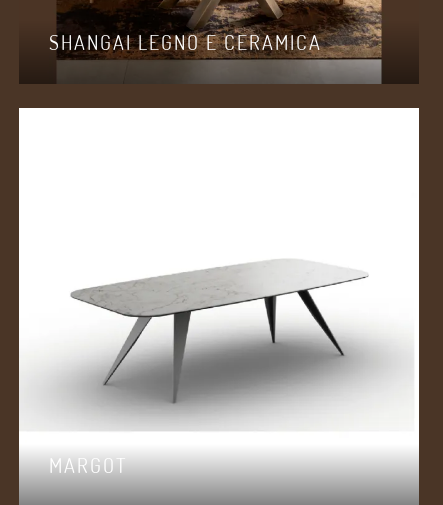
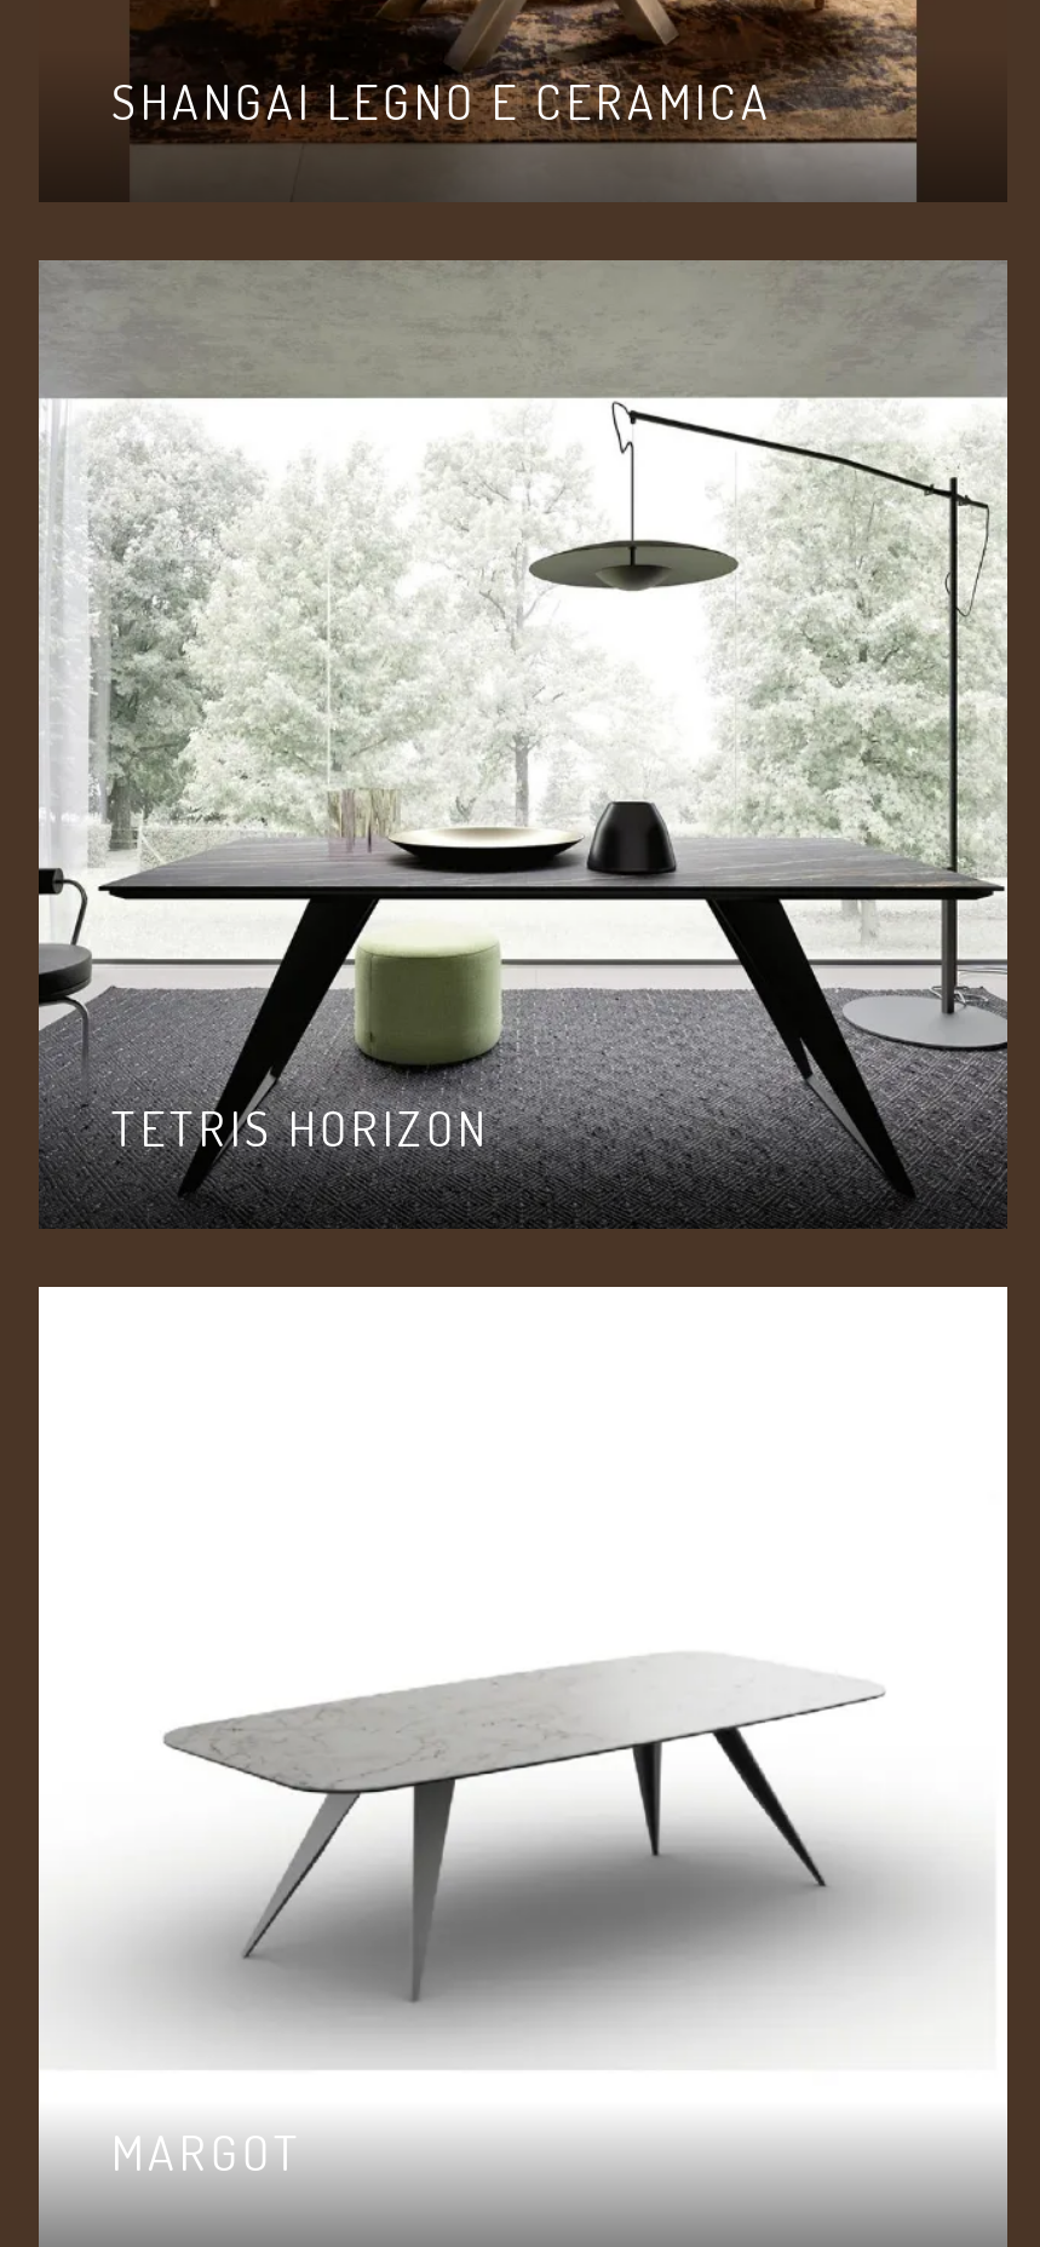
none -> [39,264,1007,1228] [image] | TETRIS HORIZON

